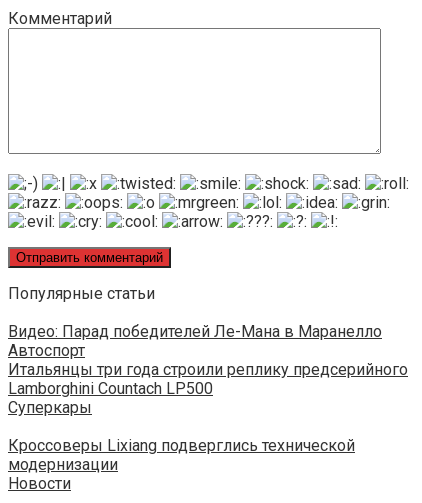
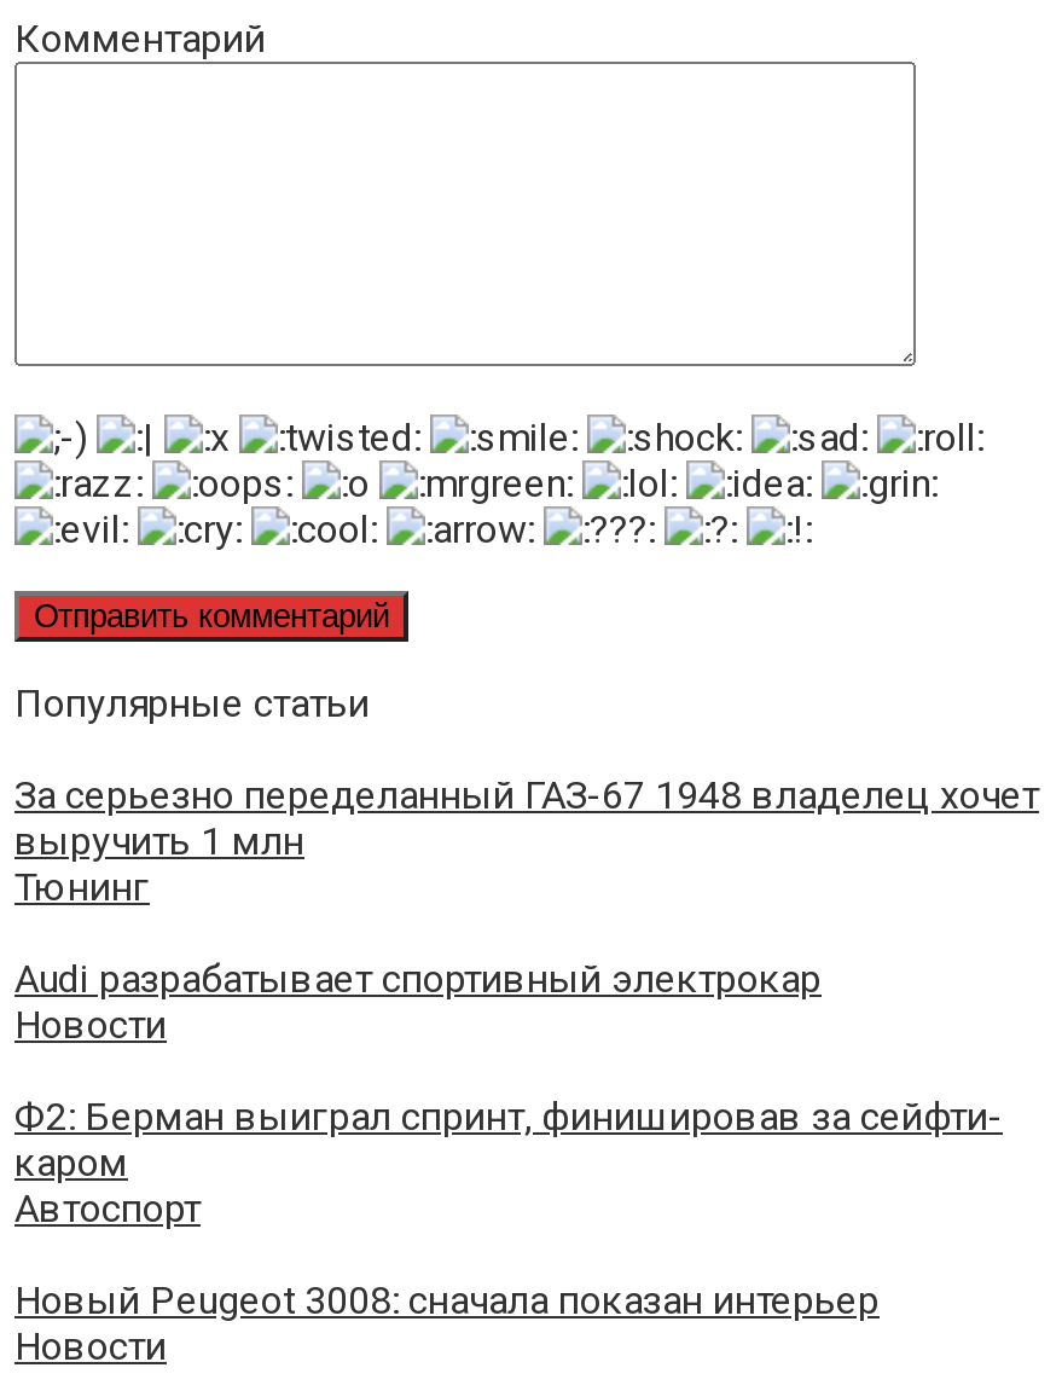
[8,322,382,341] Видео: Парад победителей Ле-Мана в Маранелло -> [14,772,1039,1185] За серьезно переделанный ГАЗ-67 1948 владелец хочет | выручить 1 млн | Тюнинг | Audi разрабатывает спортивный электрокар | Новости | Ф2: Берман выиграл спринт, финишировав за сейфти- | каром
moved [8,341,85,360] -> [14,1185,201,1231]: Автоспорт
[8,360,408,474] Итальянцы три года строили реплику предсерийного | Lamborghini Countach LP500 | Суперкары | Кроссоверы Lixiang подверглись технической | модернизации -> [14,1277,880,1323] Новый Peugeot 3008: сначала показан интерьер

